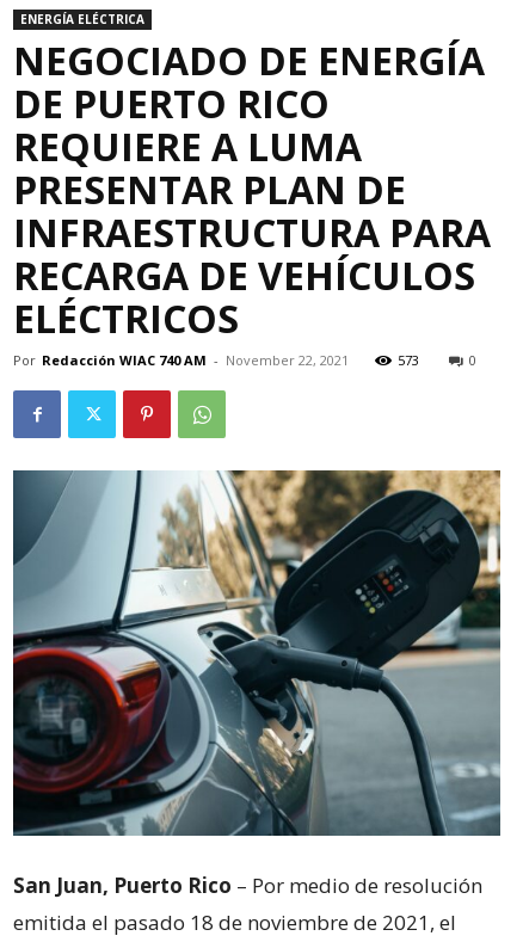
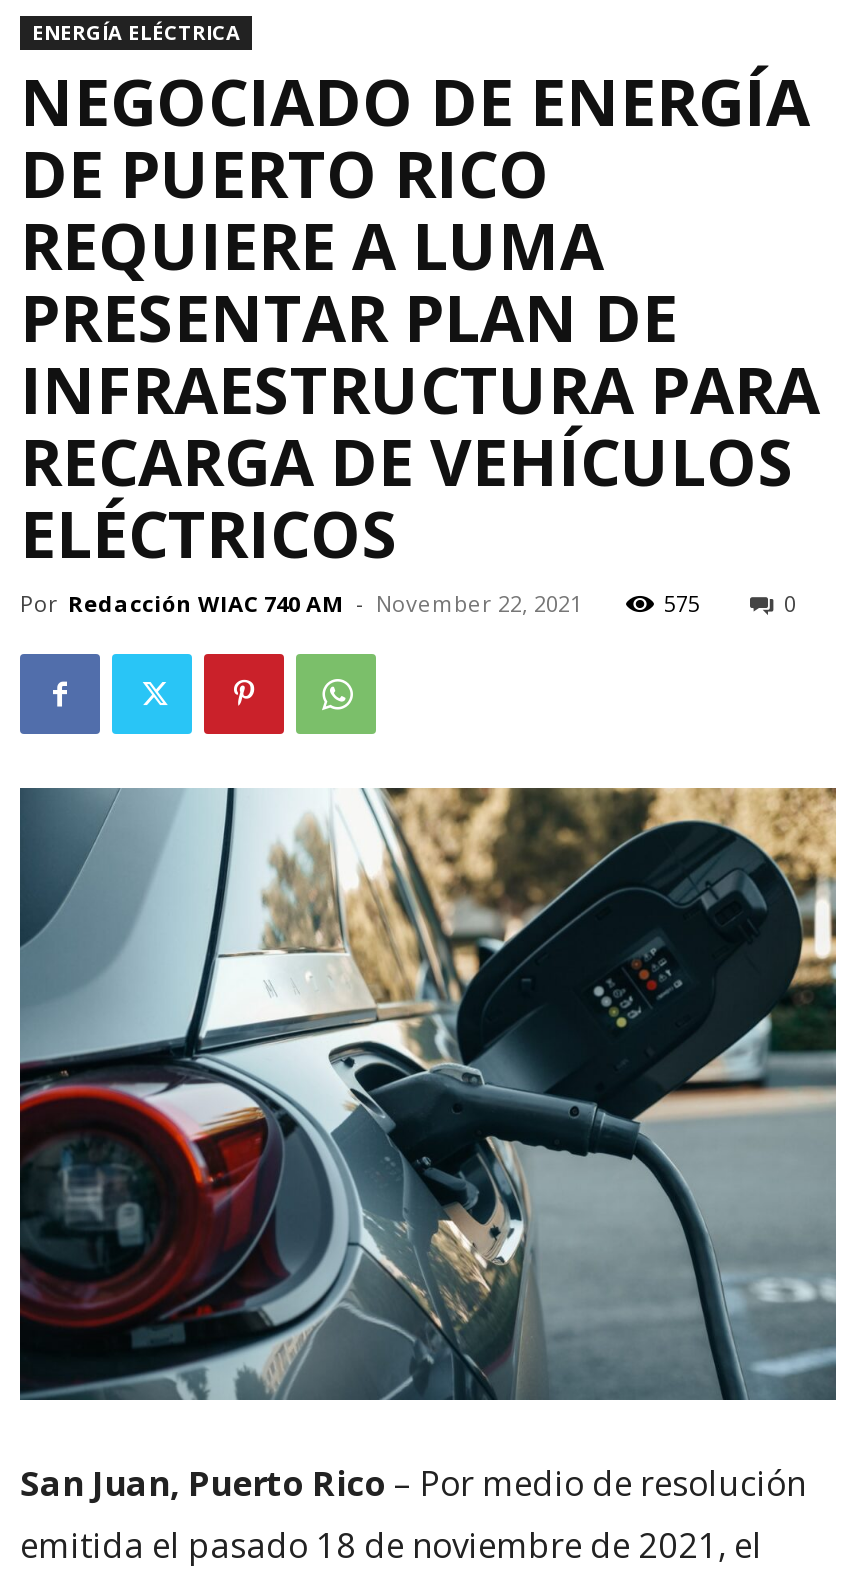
[398,351,419,369] 573 -> [664,588,700,618] 575

